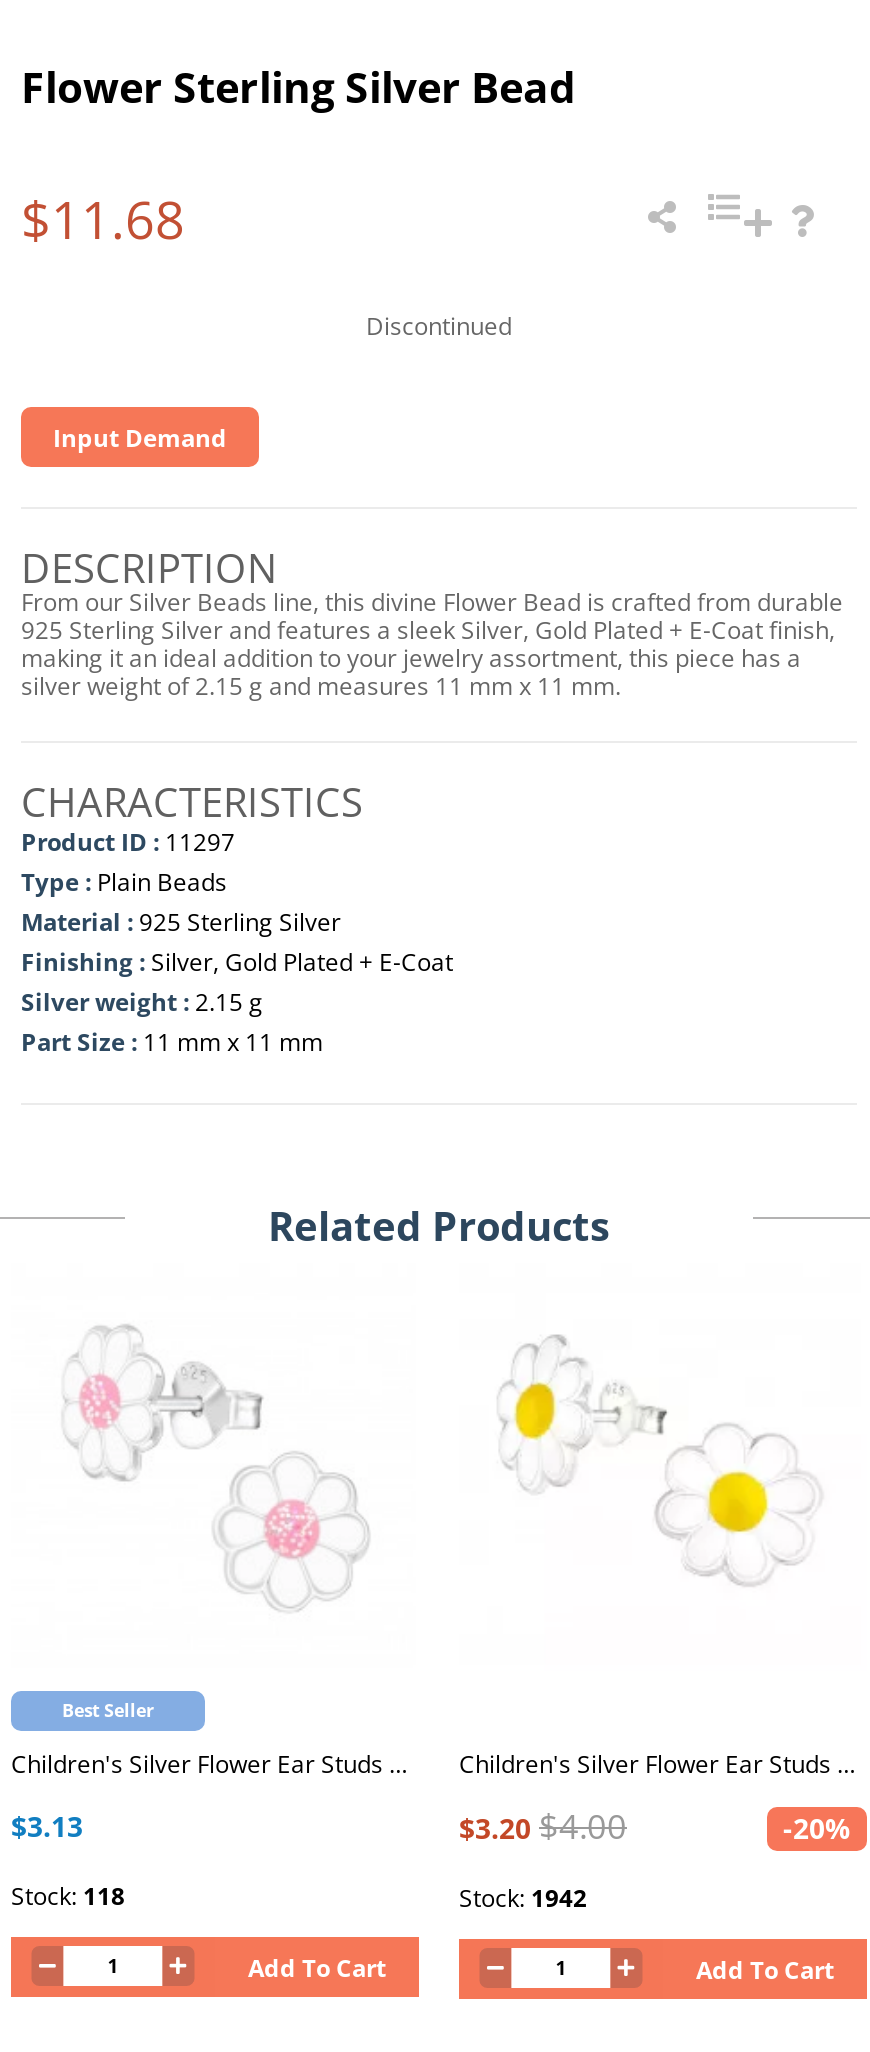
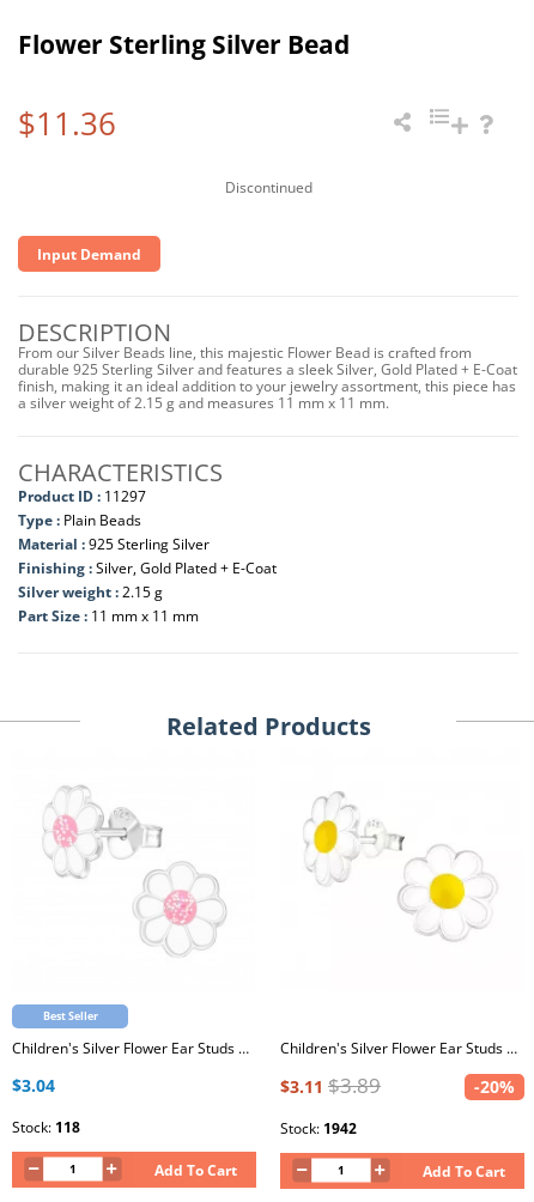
[21,183,185,255] $11.68 -> [18,102,116,145] $11.36
[21,585,843,703] From our Silver Beads line, this divine Flower Bead is crafted from durable | 925 Sterling Silver and features a sleek Silver, Gold Plated + E-Coat finish, | making it an ideal addition to your jewelry assortment, this piece has a | silver weight of 2.15 g and measures 11 mm x 11 mm. -> [18,342,517,413] From our Silver Beads line, this majestic Flower Bead is crafted from | durable 925 Sterling Silver and features a sleek Silver, Gold Plated + E-Coat | finish, making it an ideal addition to your jewelry assortment, this piece has | a silver weight of 2.15 g and measures 11 mm x 11 mm.
[11,1807,83,1845] $3.13 -> [12,1074,55,1097] $3.04
[459,1803,627,1849] $3.20 $4.00 -> [280,1072,381,1099] $3.11 $3.89

